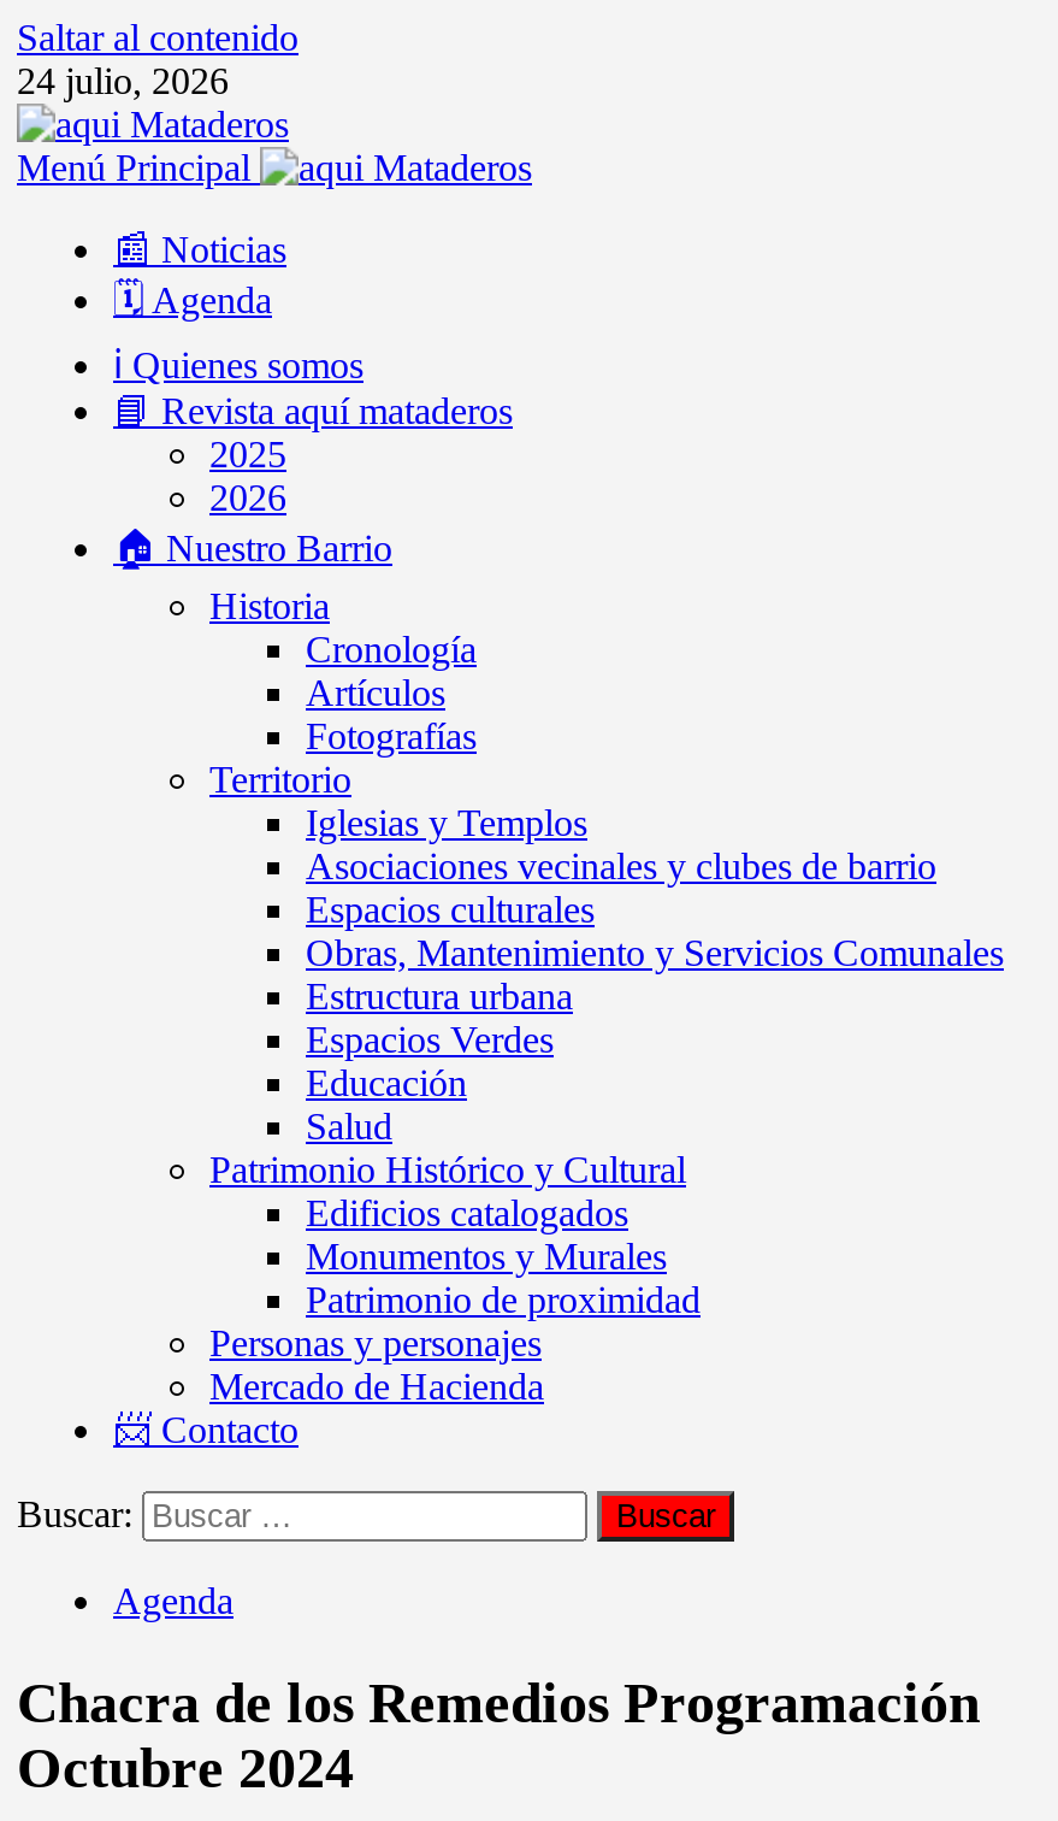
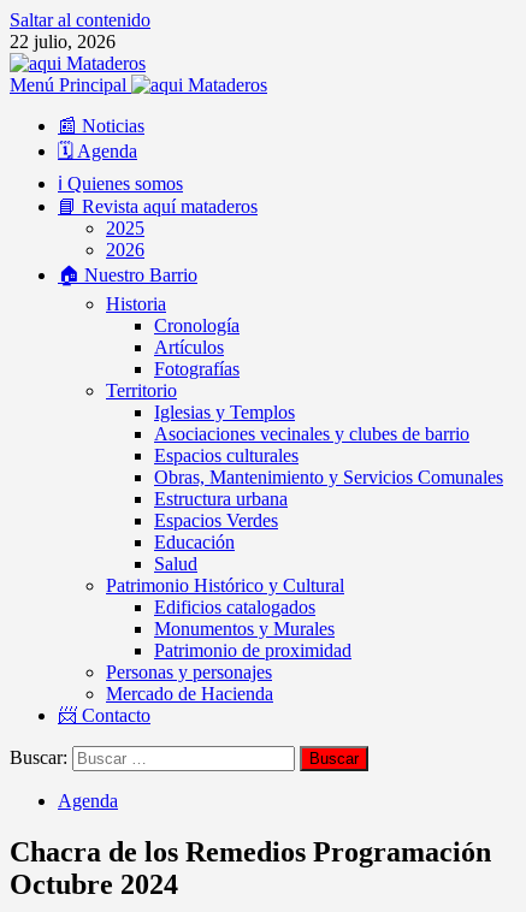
[17,60,229,101] 24 julio, 2026 -> [10,31,116,52] 22 julio, 2026

